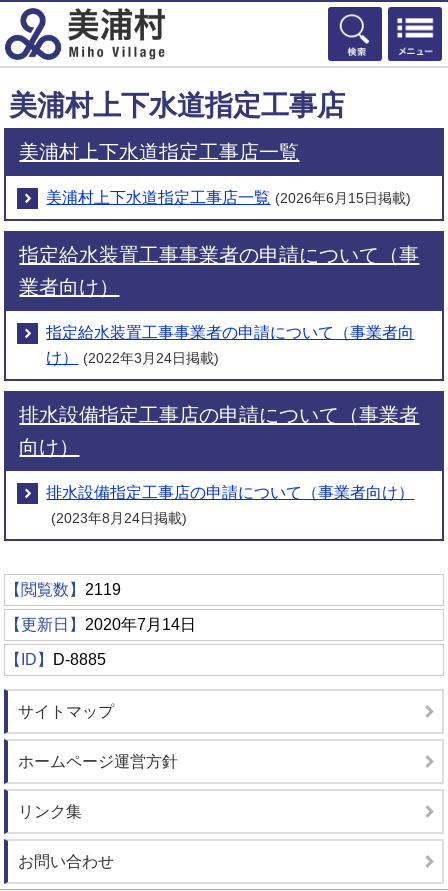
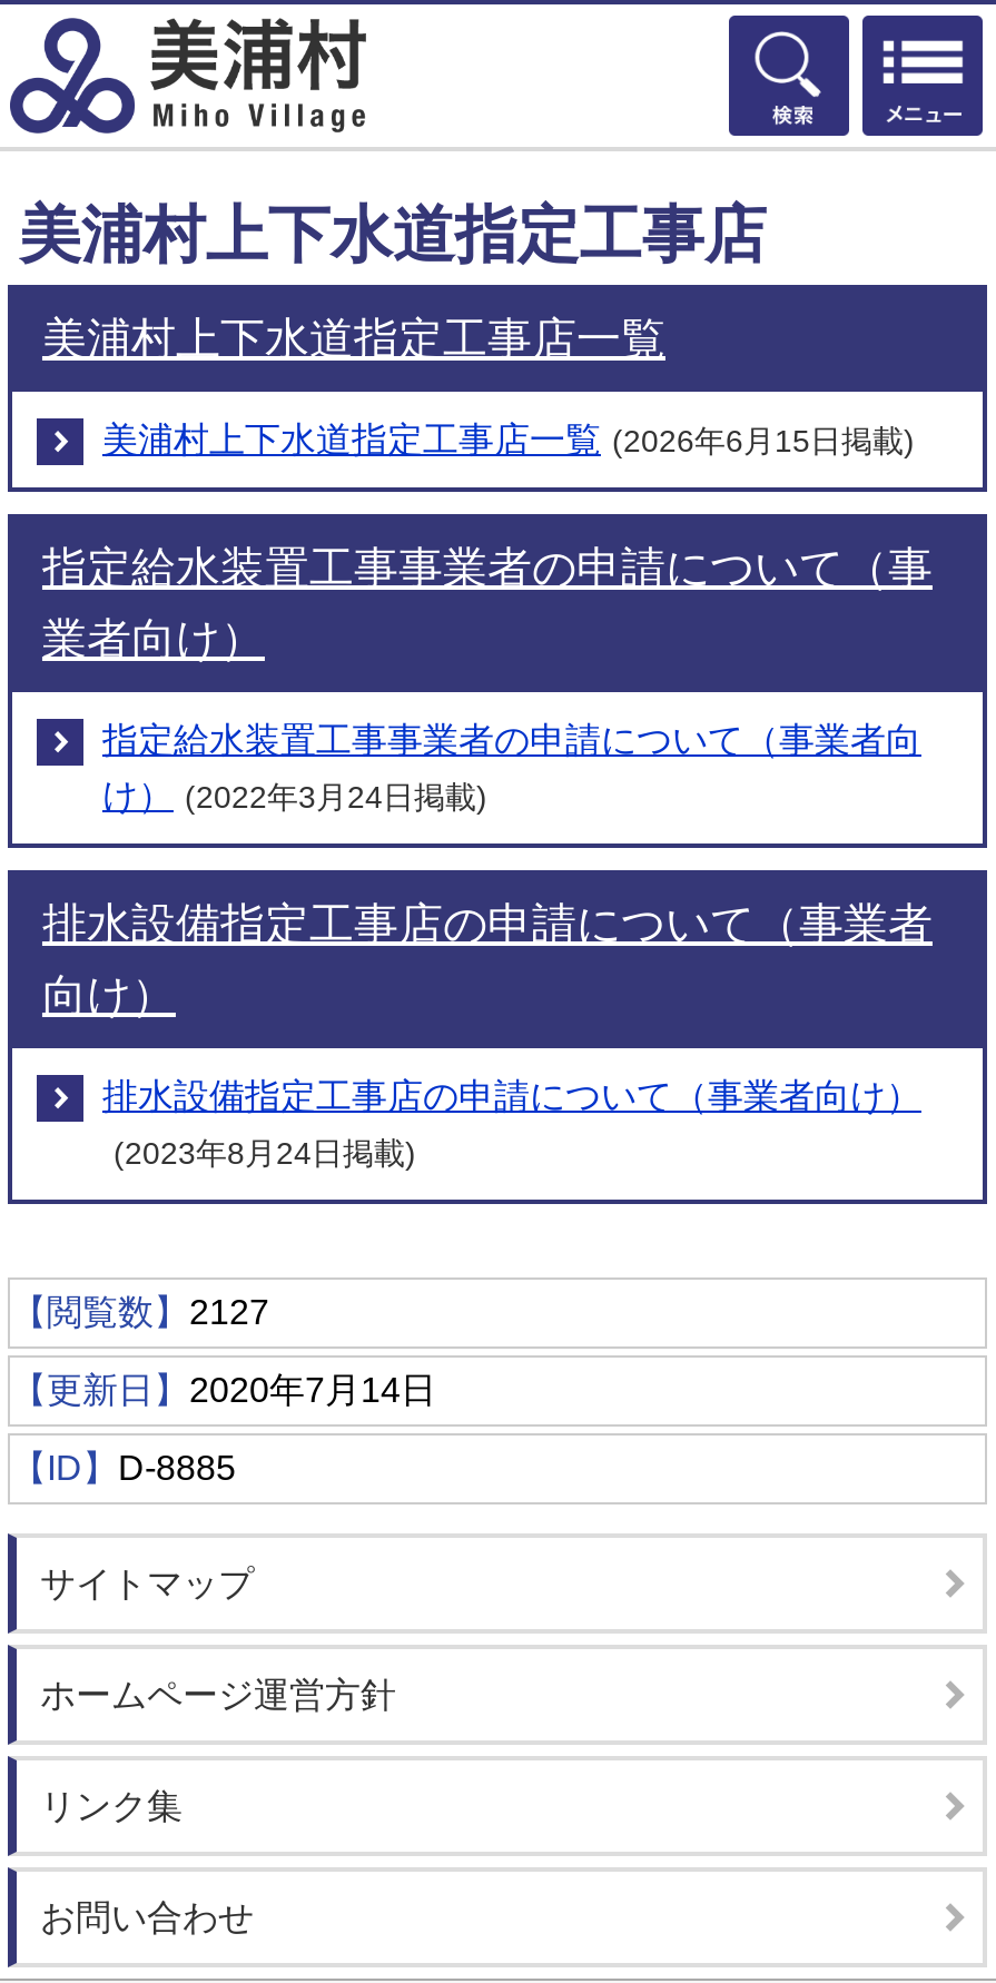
[5,581,121,598] 【閲覧数】2119 -> [11,1293,269,1331] 【閲覧数】2127

